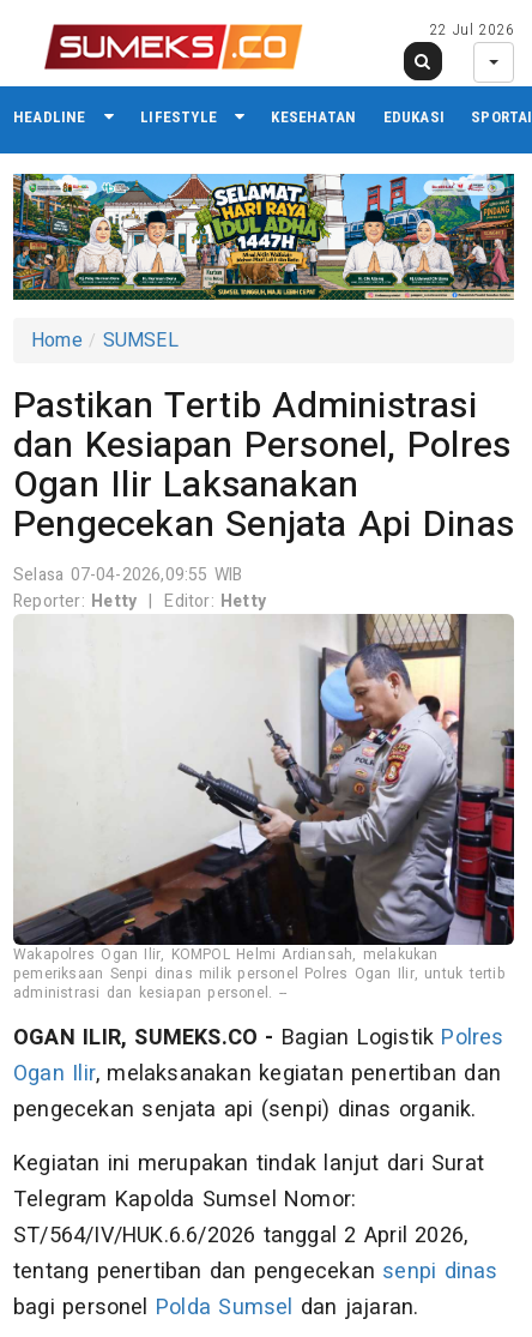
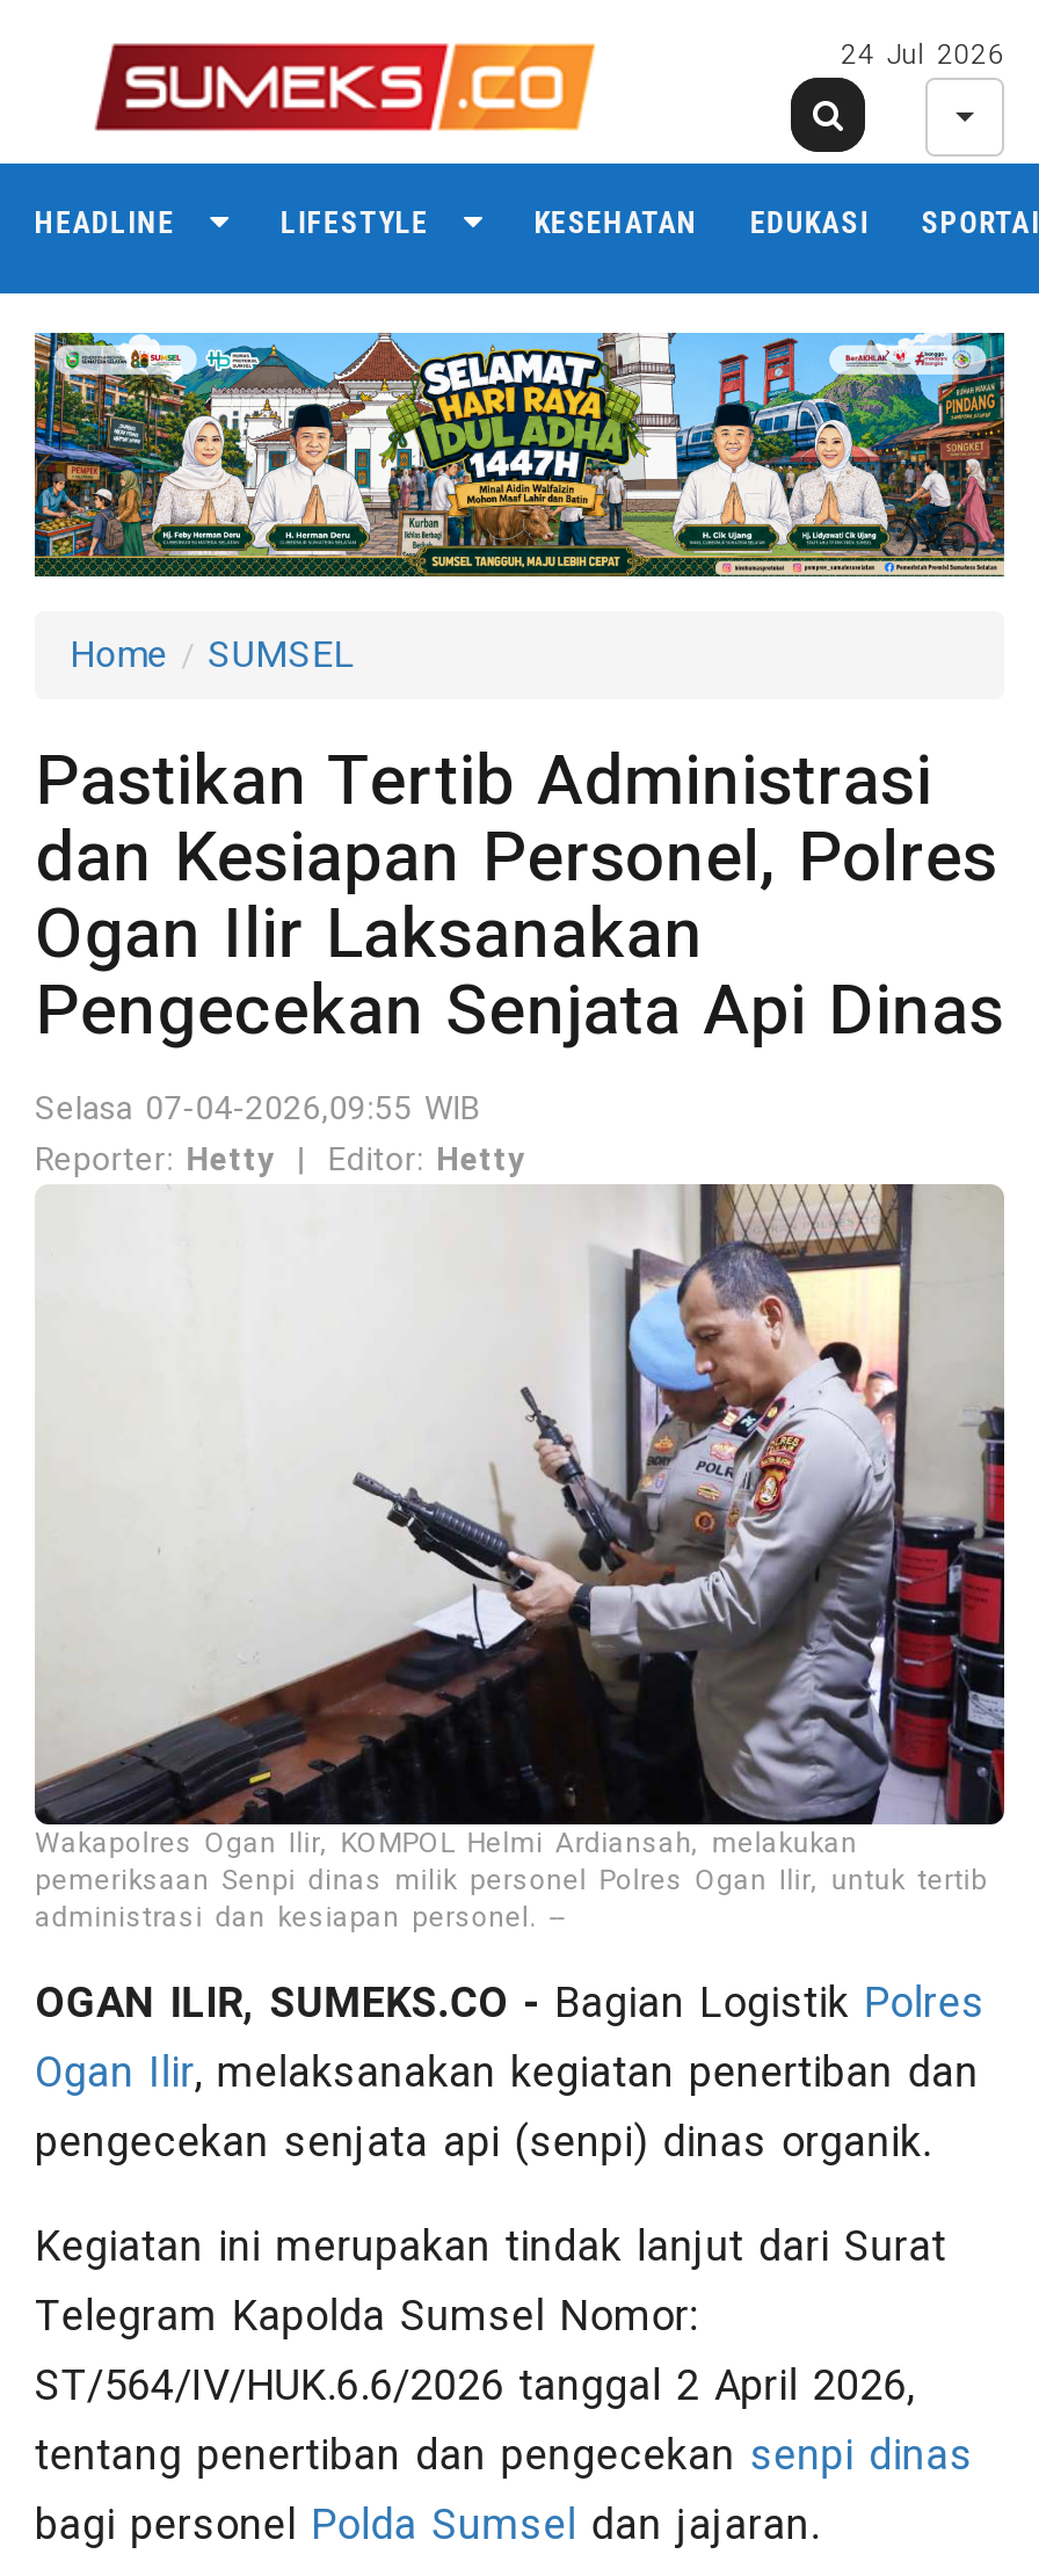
[430,20,514,41] 22 Jul 2026 -> [841,36,1004,75] 24 Jul 2026

